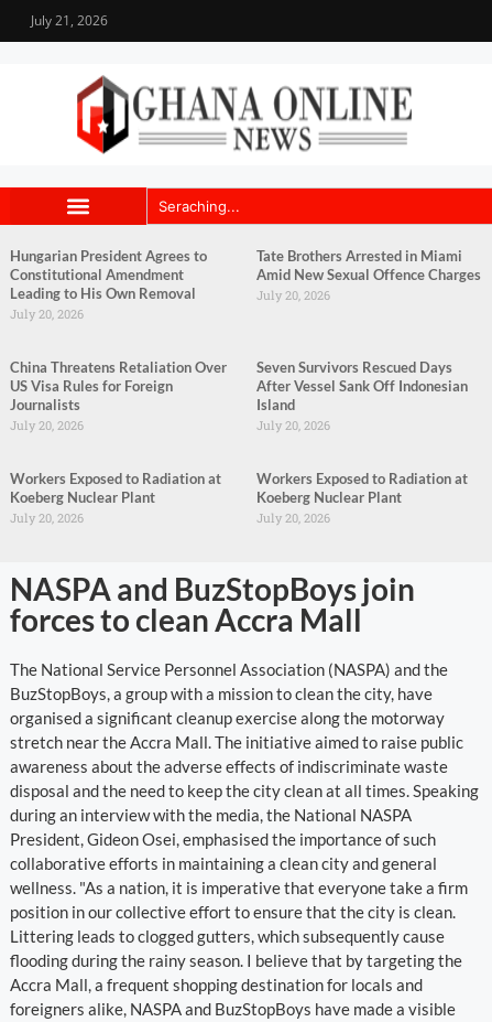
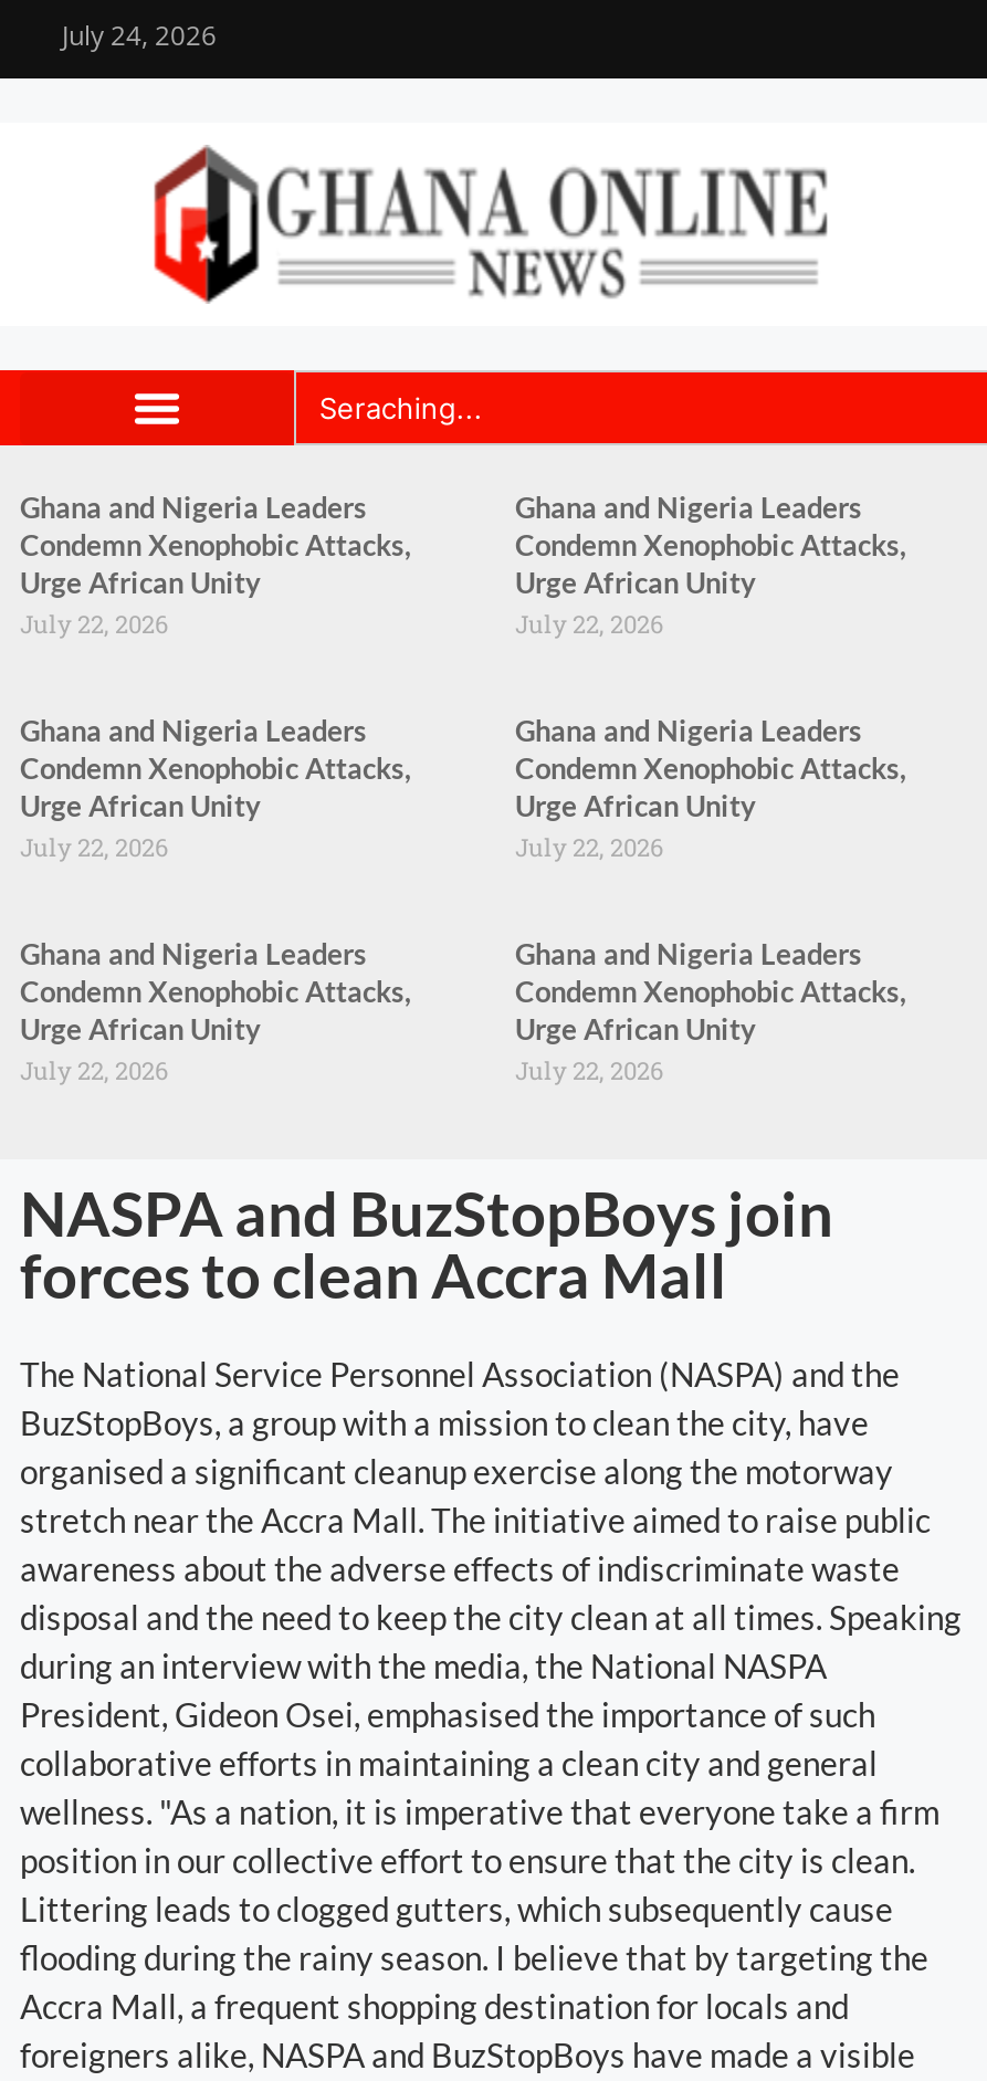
[31,11,108,30] July 21, 2026 -> [62,17,217,54] July 24, 2026
[10,247,207,322] Hungarian President Agrees to | Constitutional Amendment | Leading to His Own Removal | July 20, 2026 -> [20,490,411,640] Ghana and Nigeria Leaders | Condemn Xenophobic Attacks, | Urge African Unity | July 22, 2026
[256,247,481,303] Tate Brothers Arrested in Miami | Amid New Sexual Offence Charges | July 20, 2026 -> [515,490,906,640] Ghana and Nigeria Leaders | Condemn Xenophobic Attacks, | Urge African Unity | July 22, 2026
[10,358,227,433] China Threatens Retaliation Over | US Visa Rules for Foreign | Journalists | July 20, 2026 -> [20,713,411,863] Ghana and Nigeria Leaders | Condemn Xenophobic Attacks, | Urge African Unity | July 22, 2026
[256,358,468,433] Seven Survivors Rescued Days | After Vessel Sank Off Indonesian | Island | July 20, 2026 -> [515,713,906,863] Ghana and Nigeria Leaders | Condemn Xenophobic Attacks, | Urge African Unity | July 22, 2026
[10,470,221,526] Workers Exposed to Radiation at | Koeberg Nuclear Plant | July 20, 2026 -> [20,936,411,1086] Ghana and Nigeria Leaders | Condemn Xenophobic Attacks, | Urge African Unity | July 22, 2026
[256,470,468,526] Workers Exposed to Radiation at | Koeberg Nuclear Plant | July 20, 2026 -> [515,936,906,1086] Ghana and Nigeria Leaders | Condemn Xenophobic Attacks, | Urge African Unity | July 22, 2026

